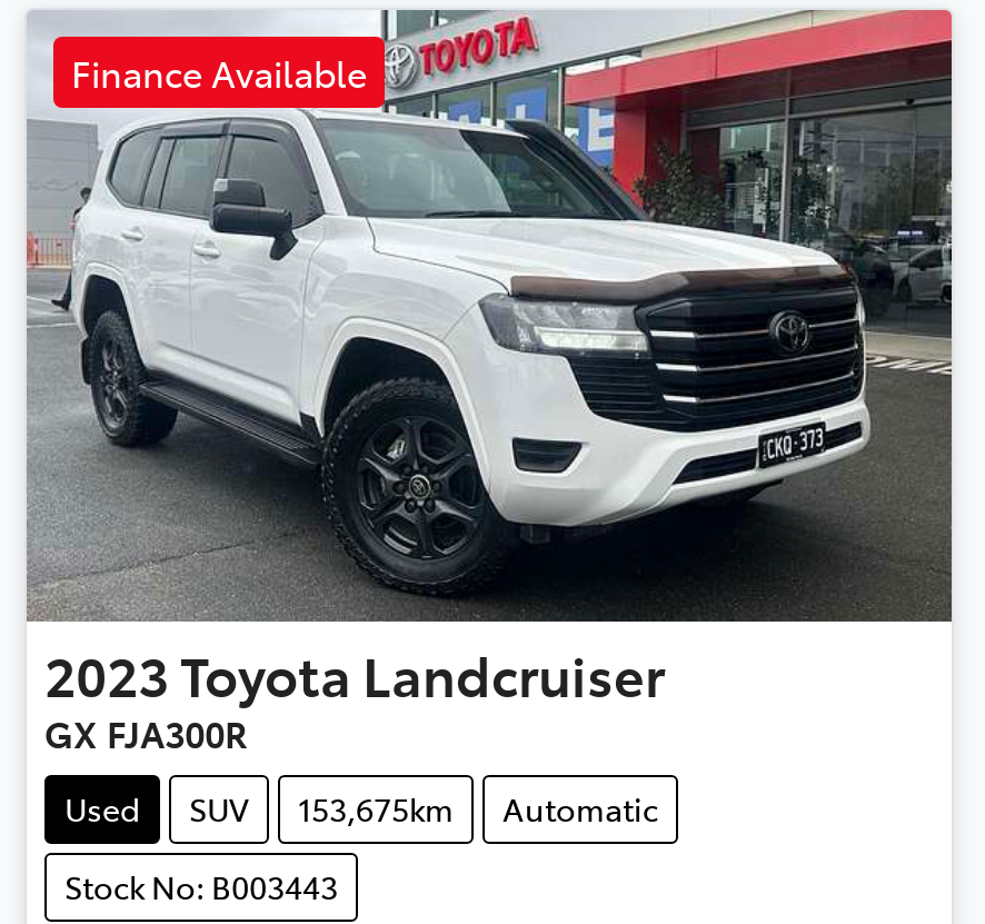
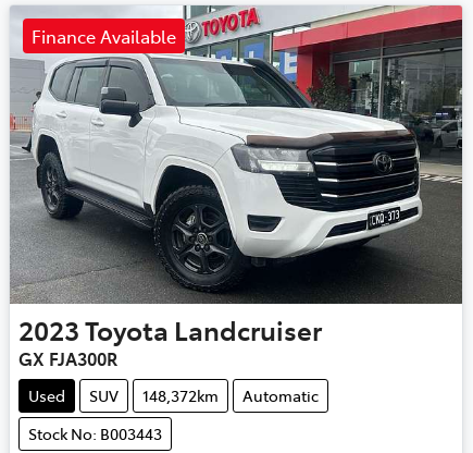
[64,786,658,830] Used SUV 153,675km Automatic -> [28,385,319,407] Used SUV 148,372km Automatic

